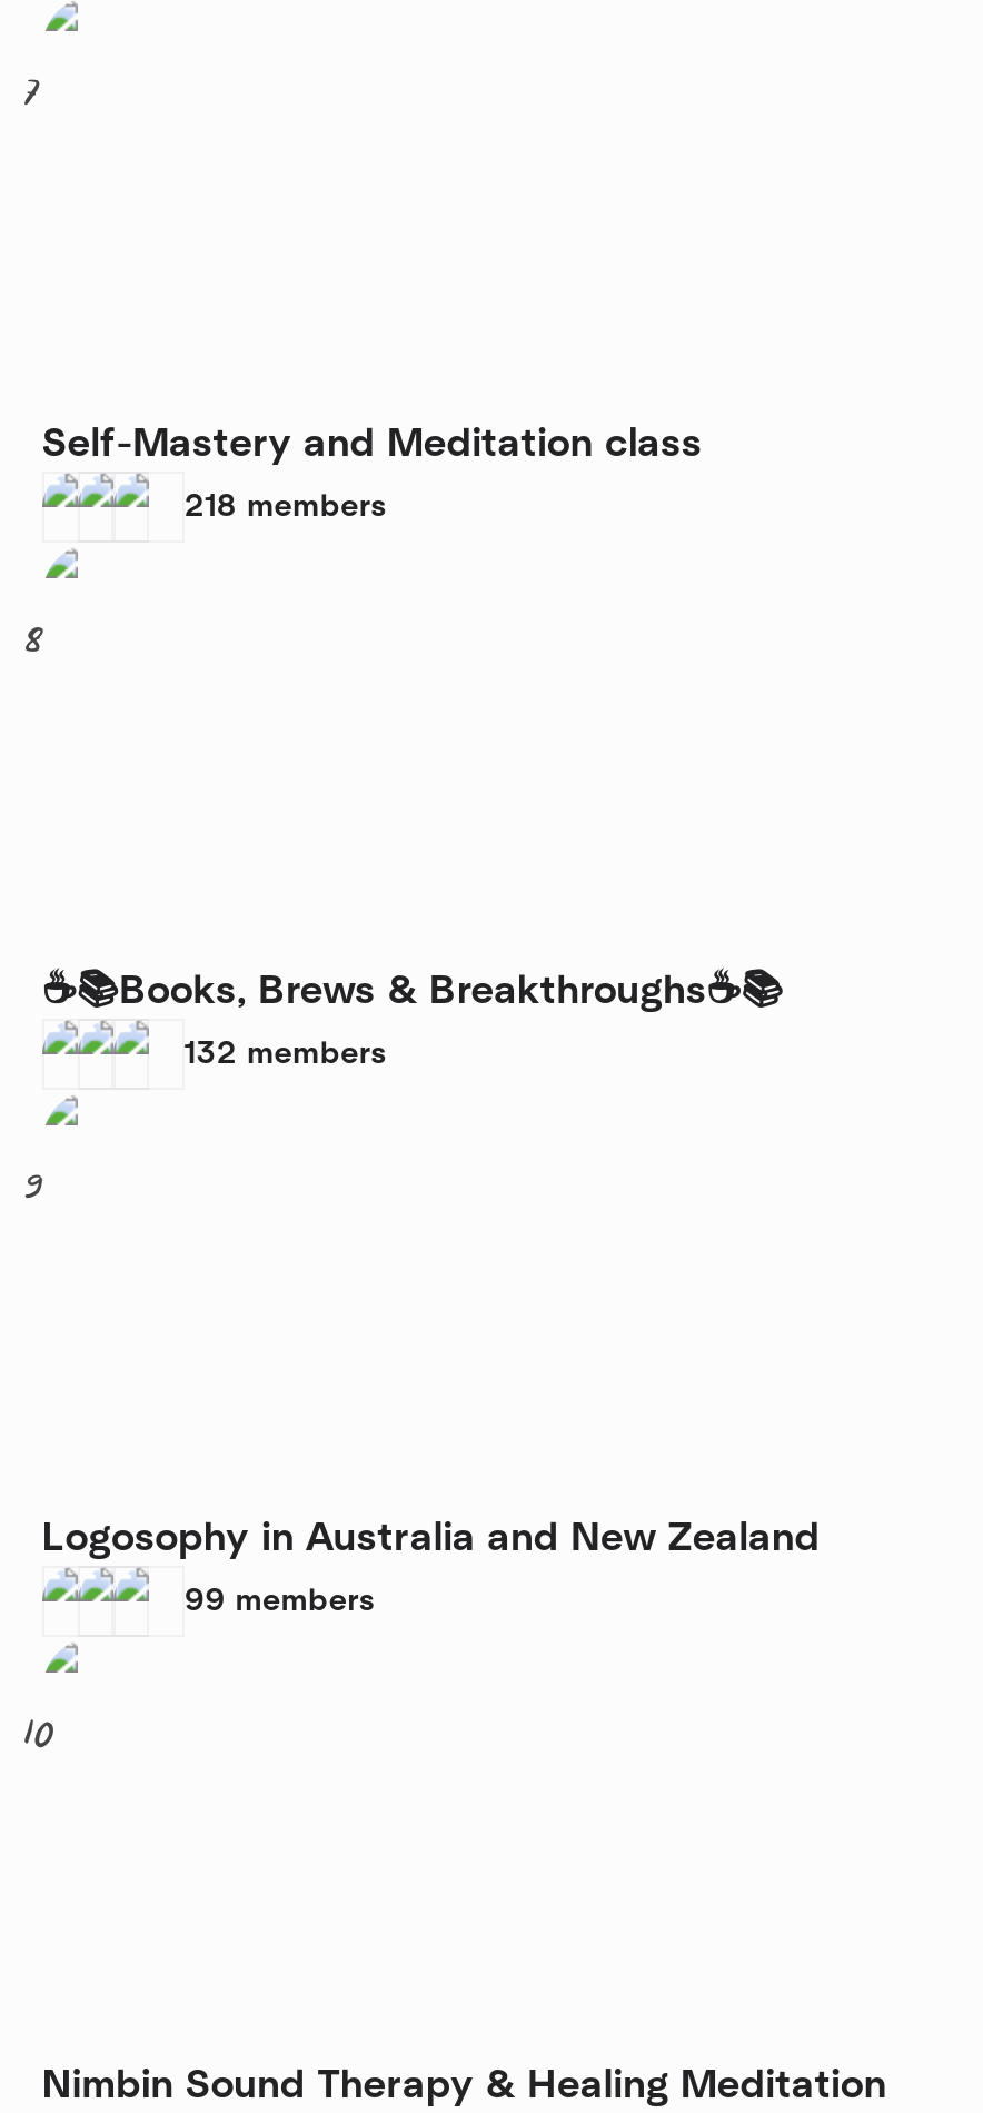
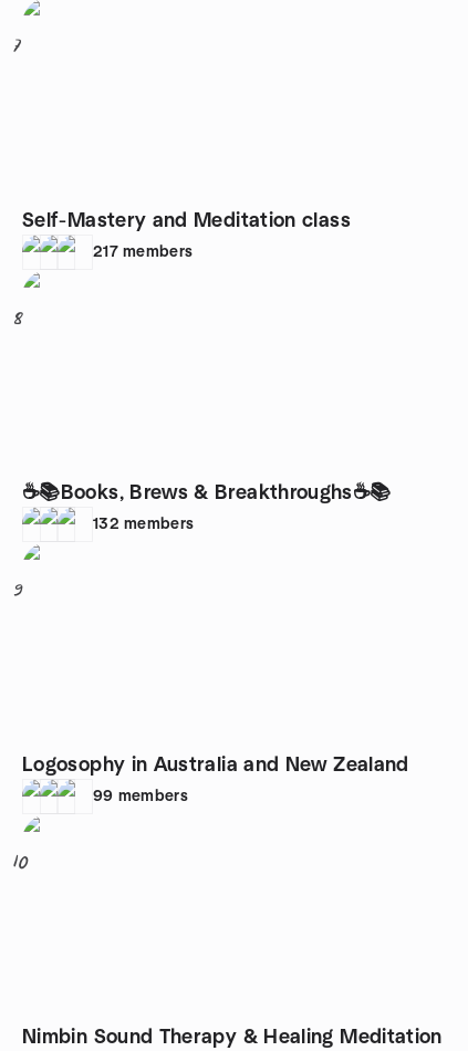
[185,492,387,523] 218 members -> [93,244,193,260] 217 members

